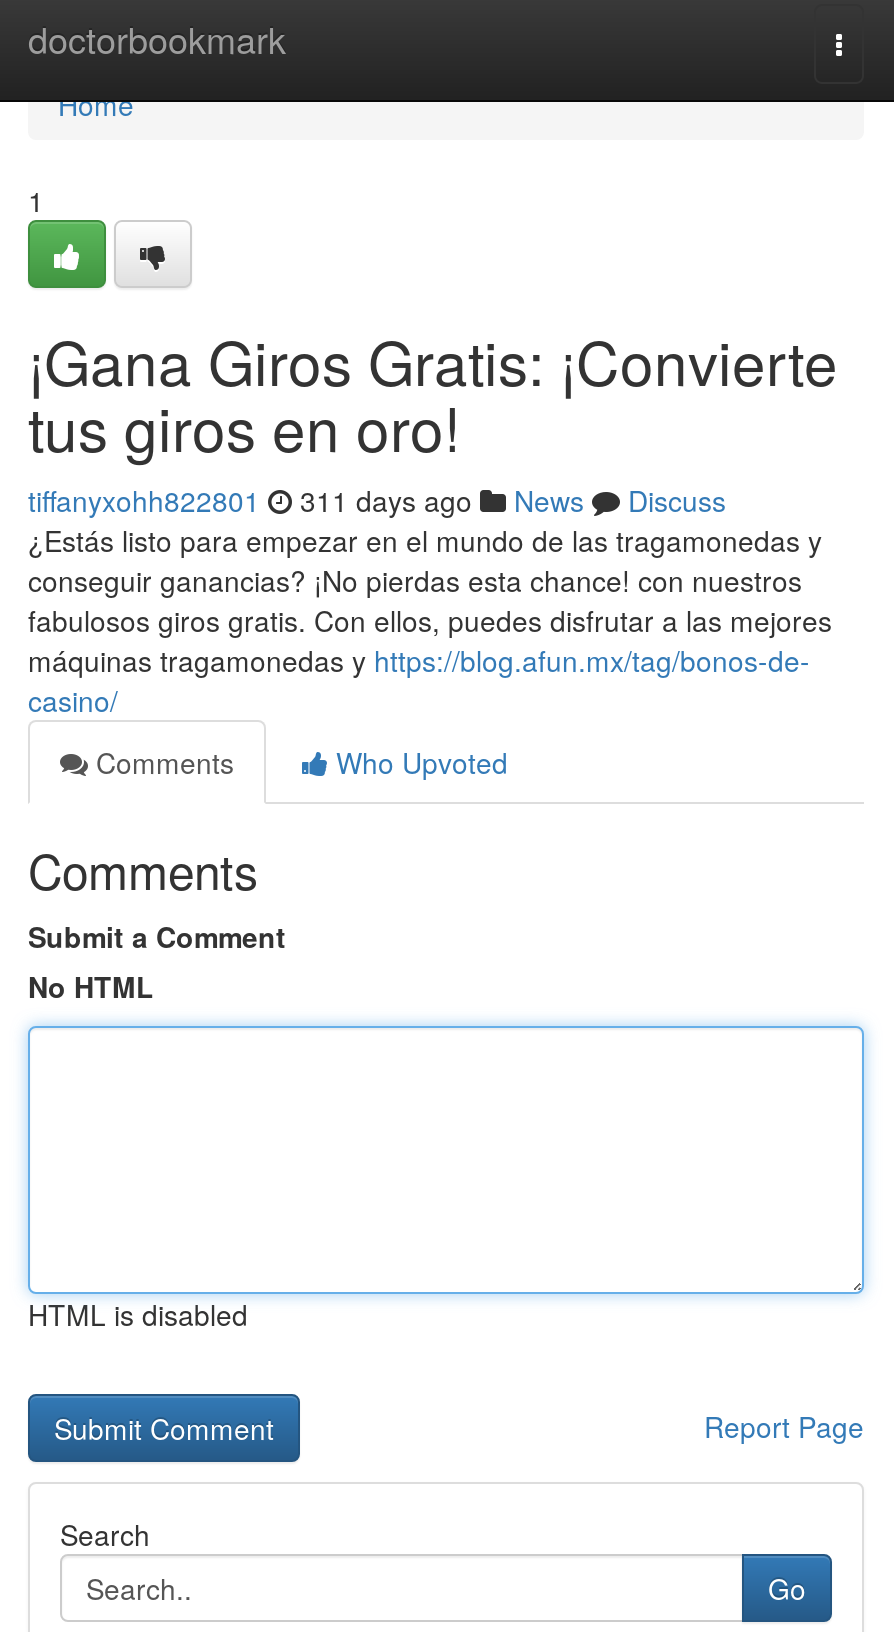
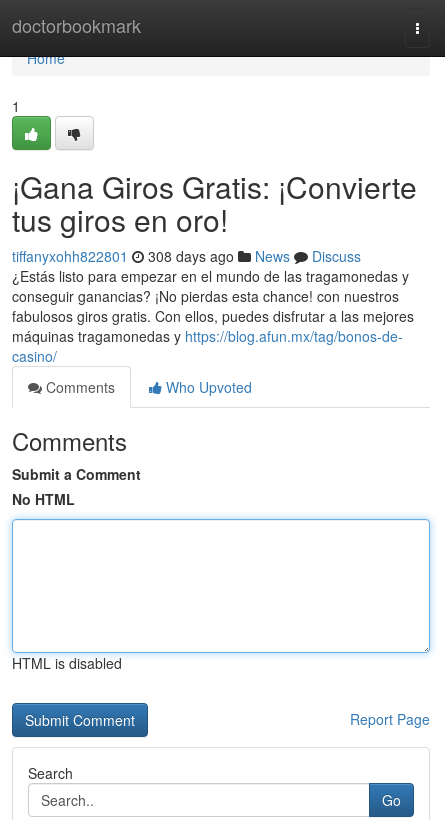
[28,480,726,520] tiffanyxohh822801 311 days ago News Discuss -> [12,246,361,266] tiffanyxohh822801 308 days ago News Discuss

